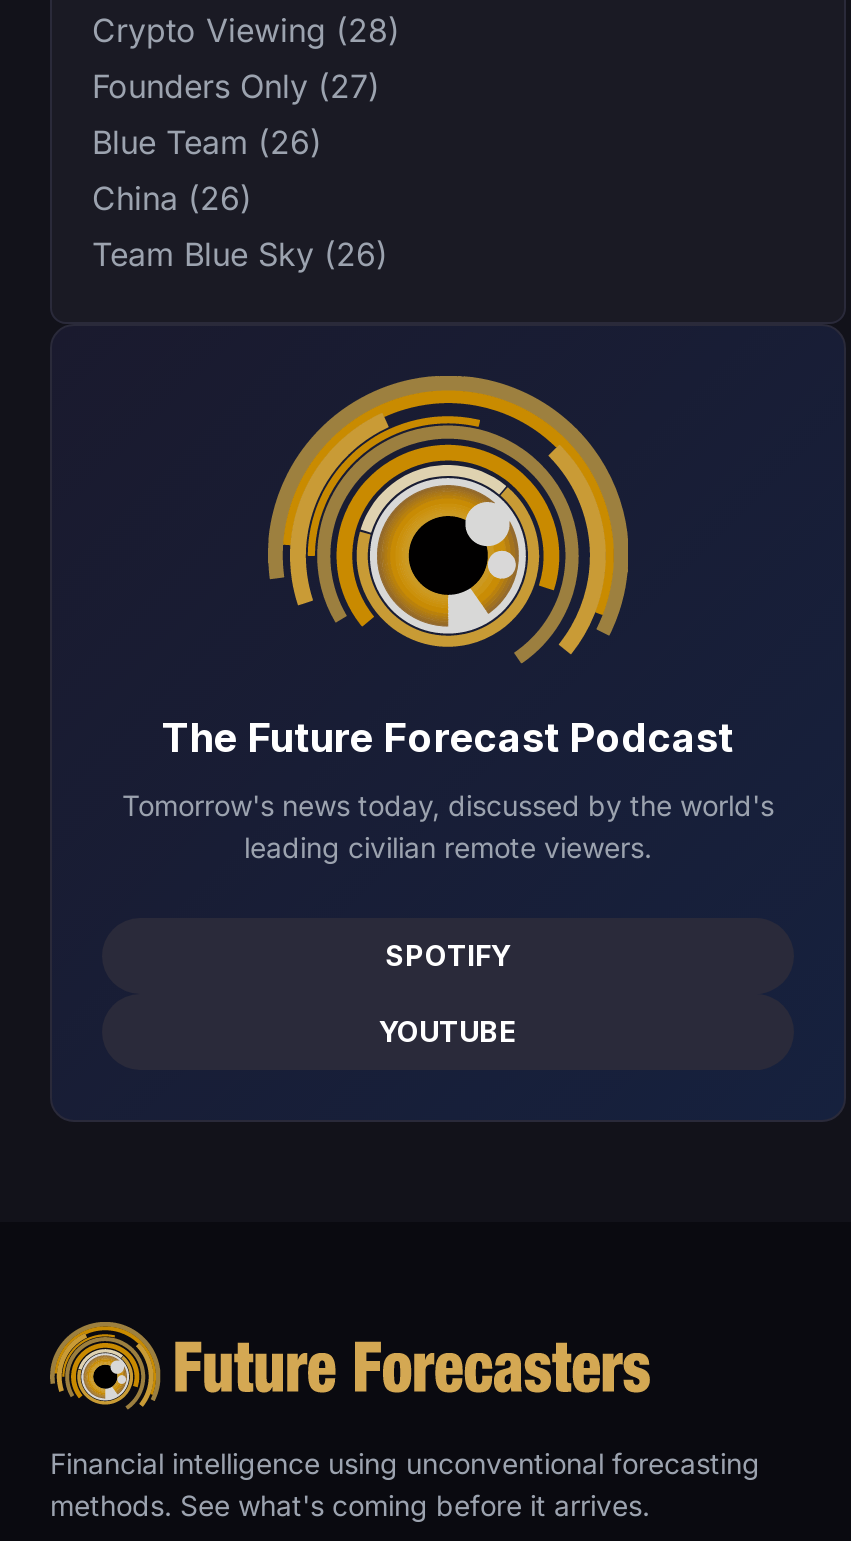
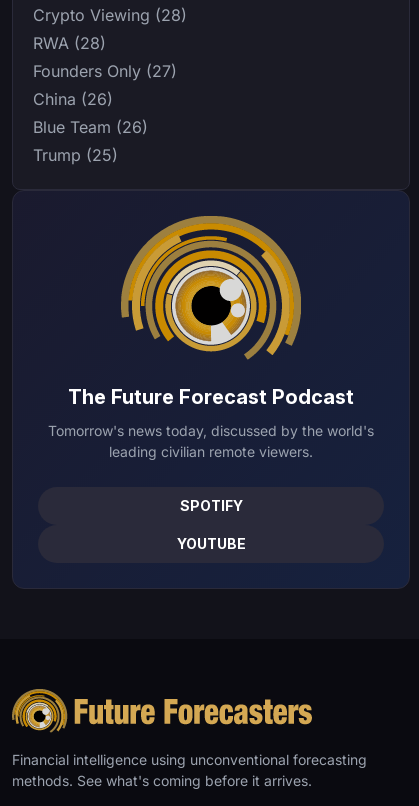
none -> [33,33,106,53] RWA (28)
[92,122,322,162] Blue Team (26) -> none
[92,234,388,274] Team Blue Sky (26) -> [33,117,148,165] Blue Team (26) | Trump (25)

